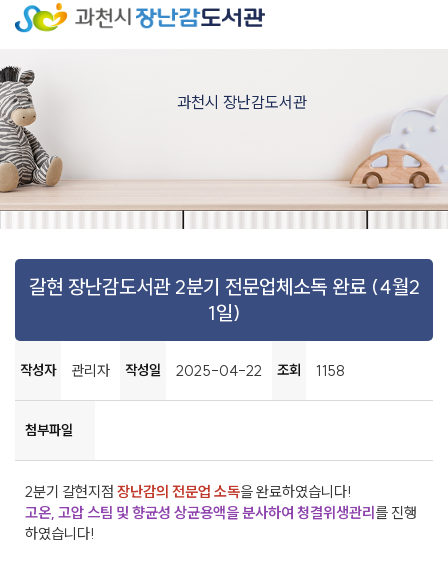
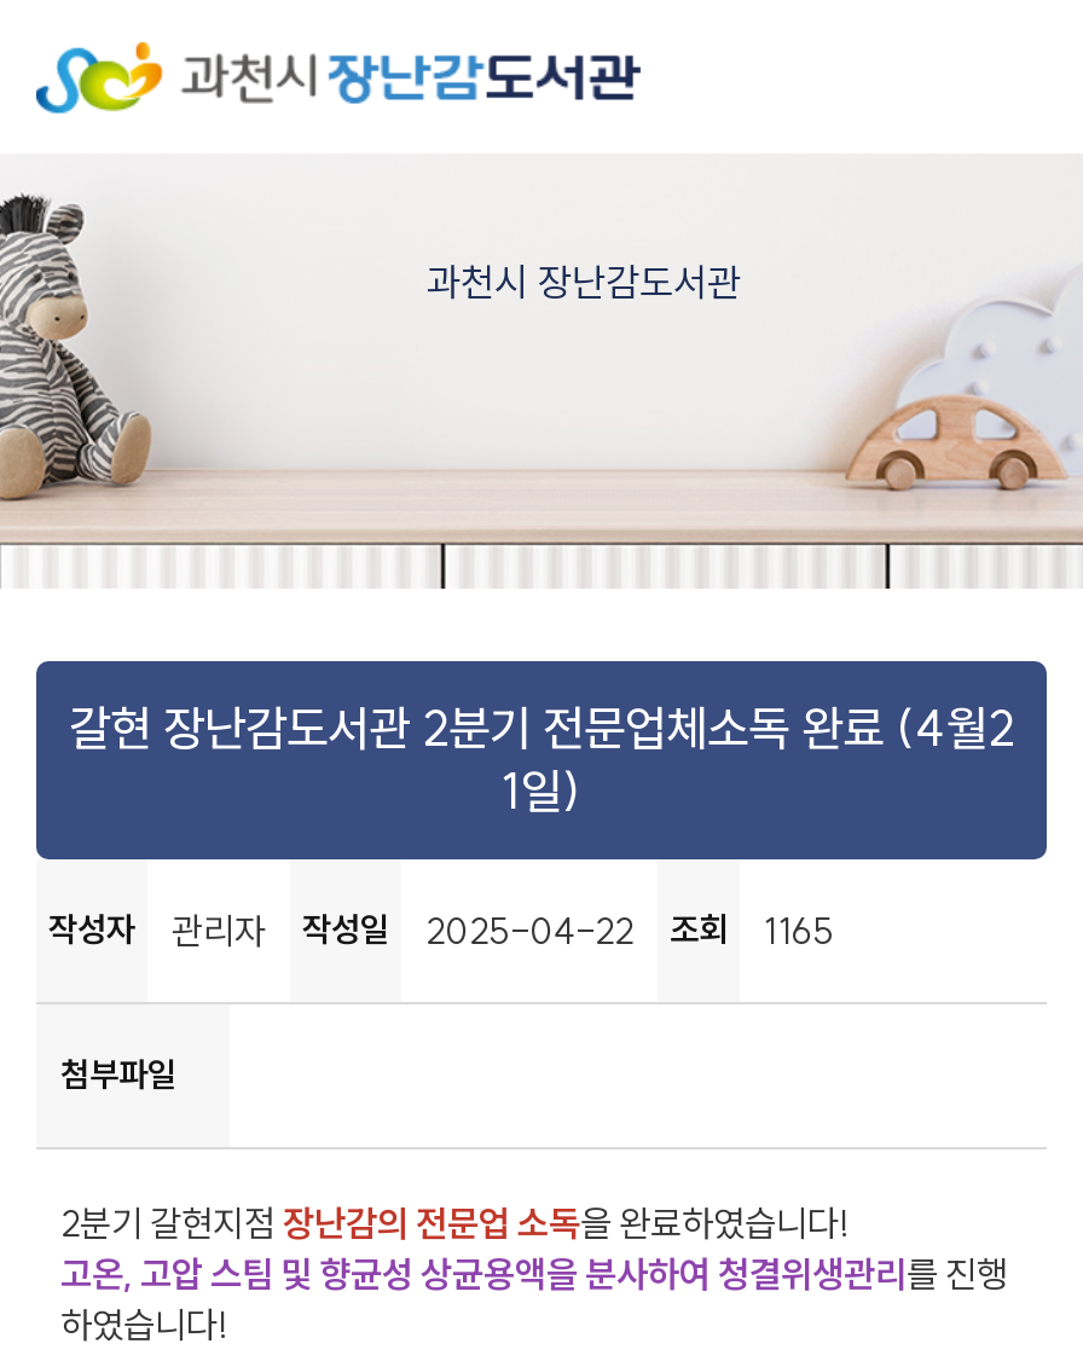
[20,361,345,380] 작성자 관리자 작성일 2025-04-22 조회 1158 -> [48,908,834,954] 작성자 관리자 작성일 2025-04-22 조회 1165

